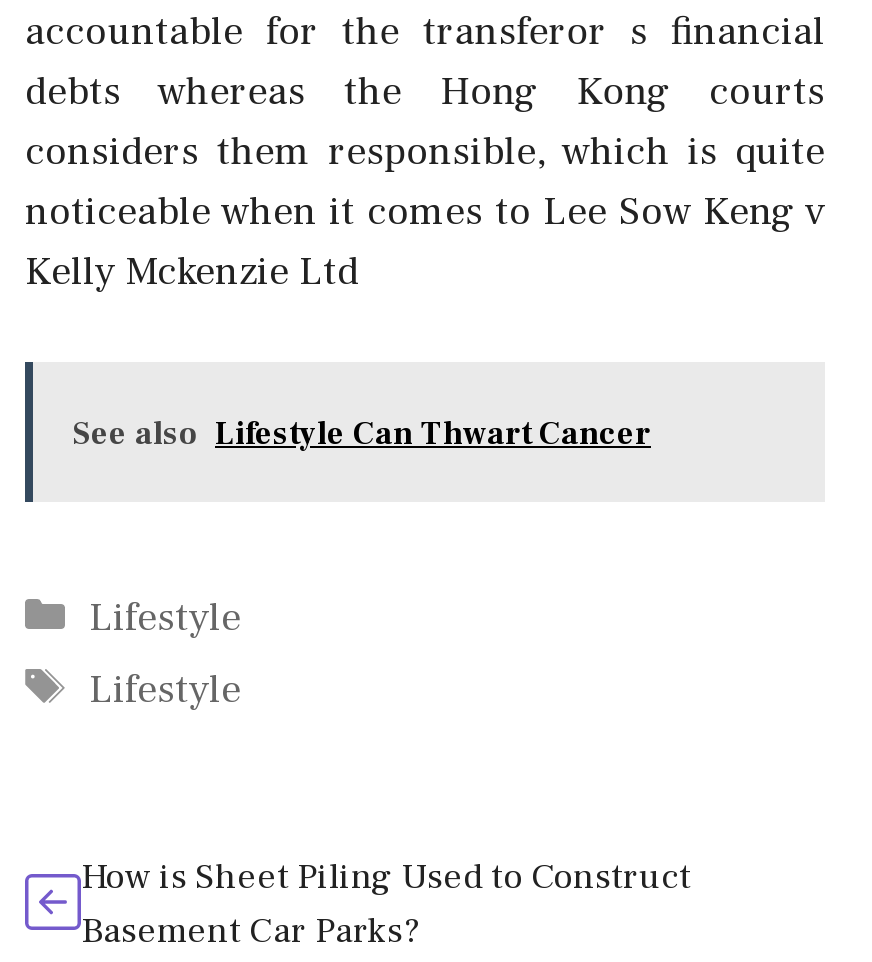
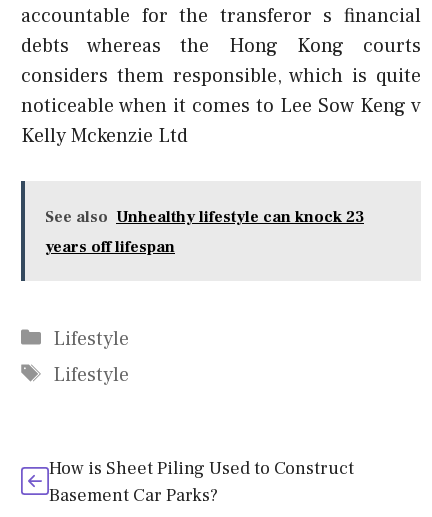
[73,414,651,454] See also Lifestyle Can Thwart Cancer -> [45,207,364,257] See also Unhealthy lifestyle can knock 23 | years off lifespan

